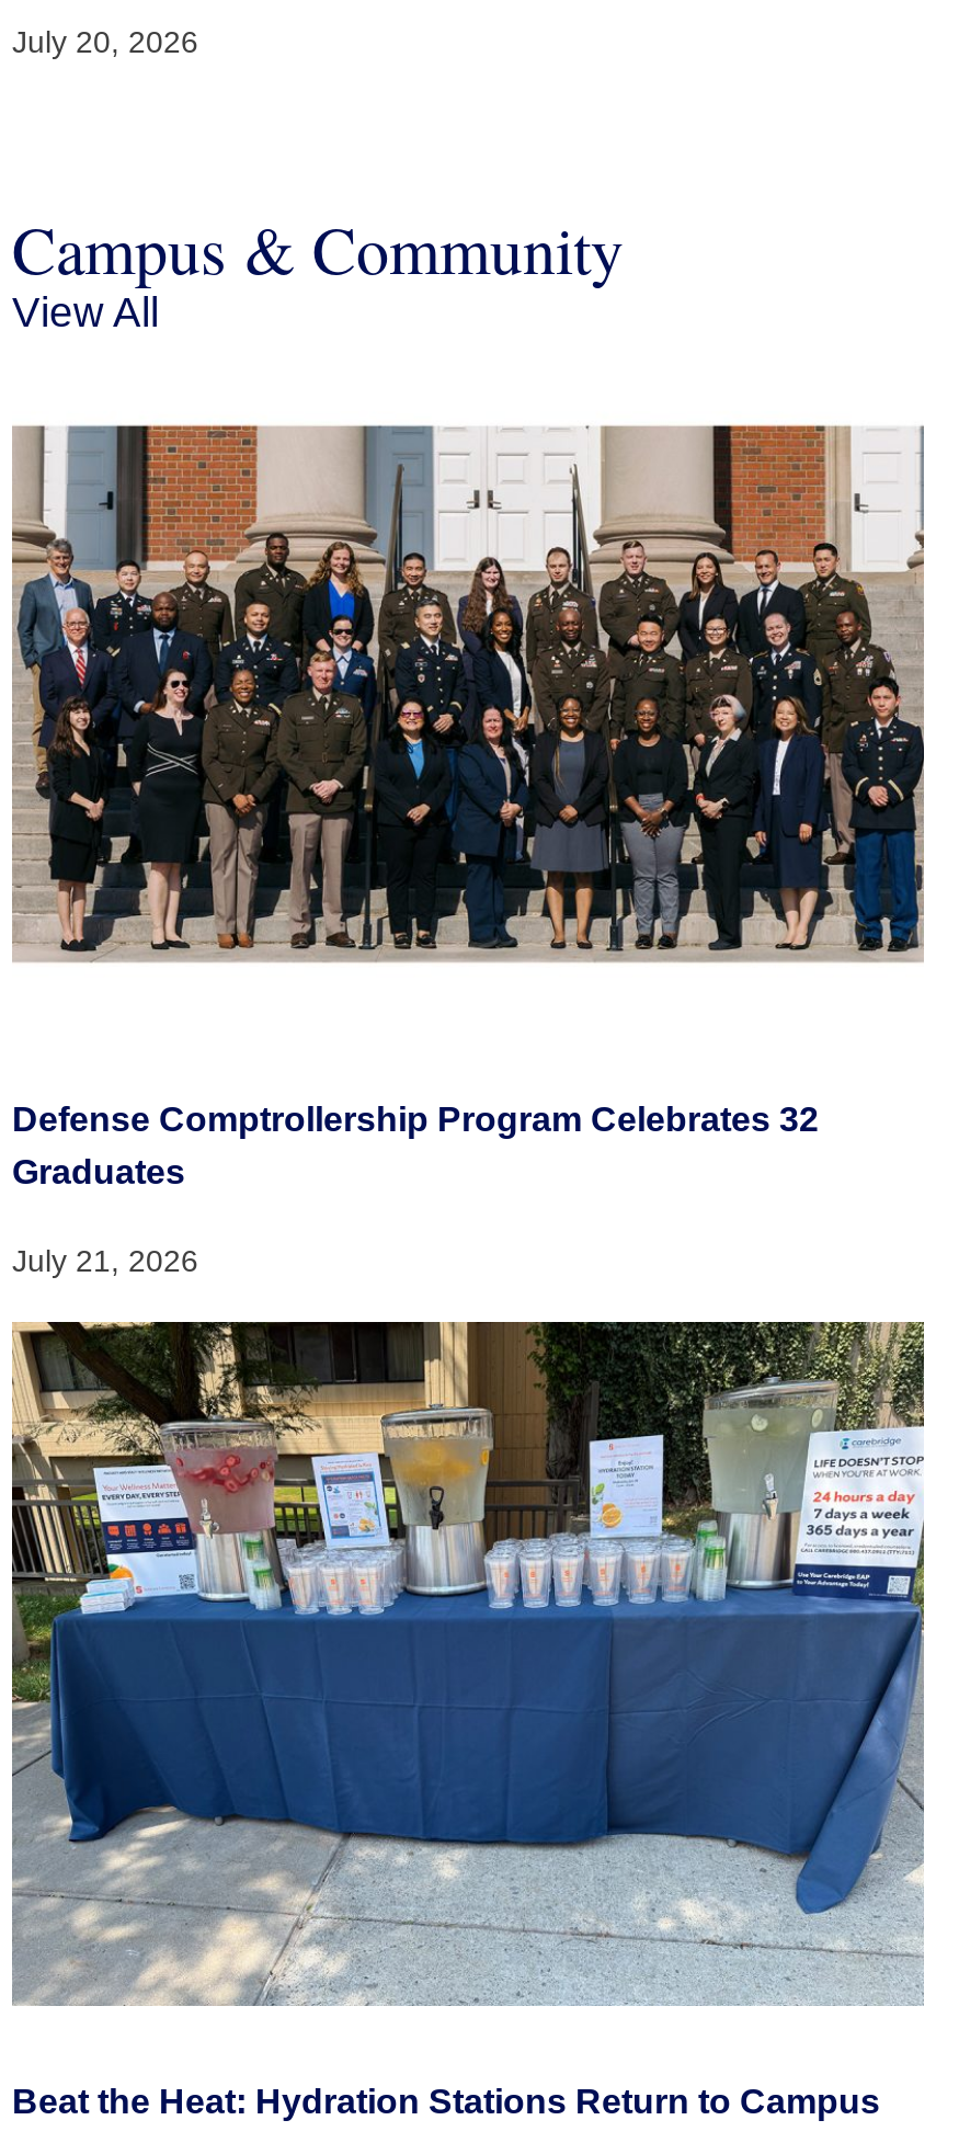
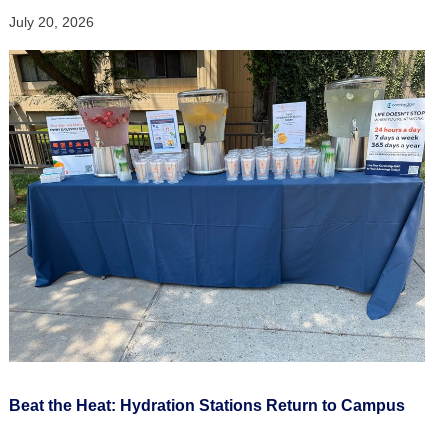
[12,204,624,335] Campus & Community | View All -> none
[10,423,926,965] [image] -> none
[12,1101,819,1278] Defense Comptrollership Program Celebrates 32 | Graduates | July 21, 2026 -> none

